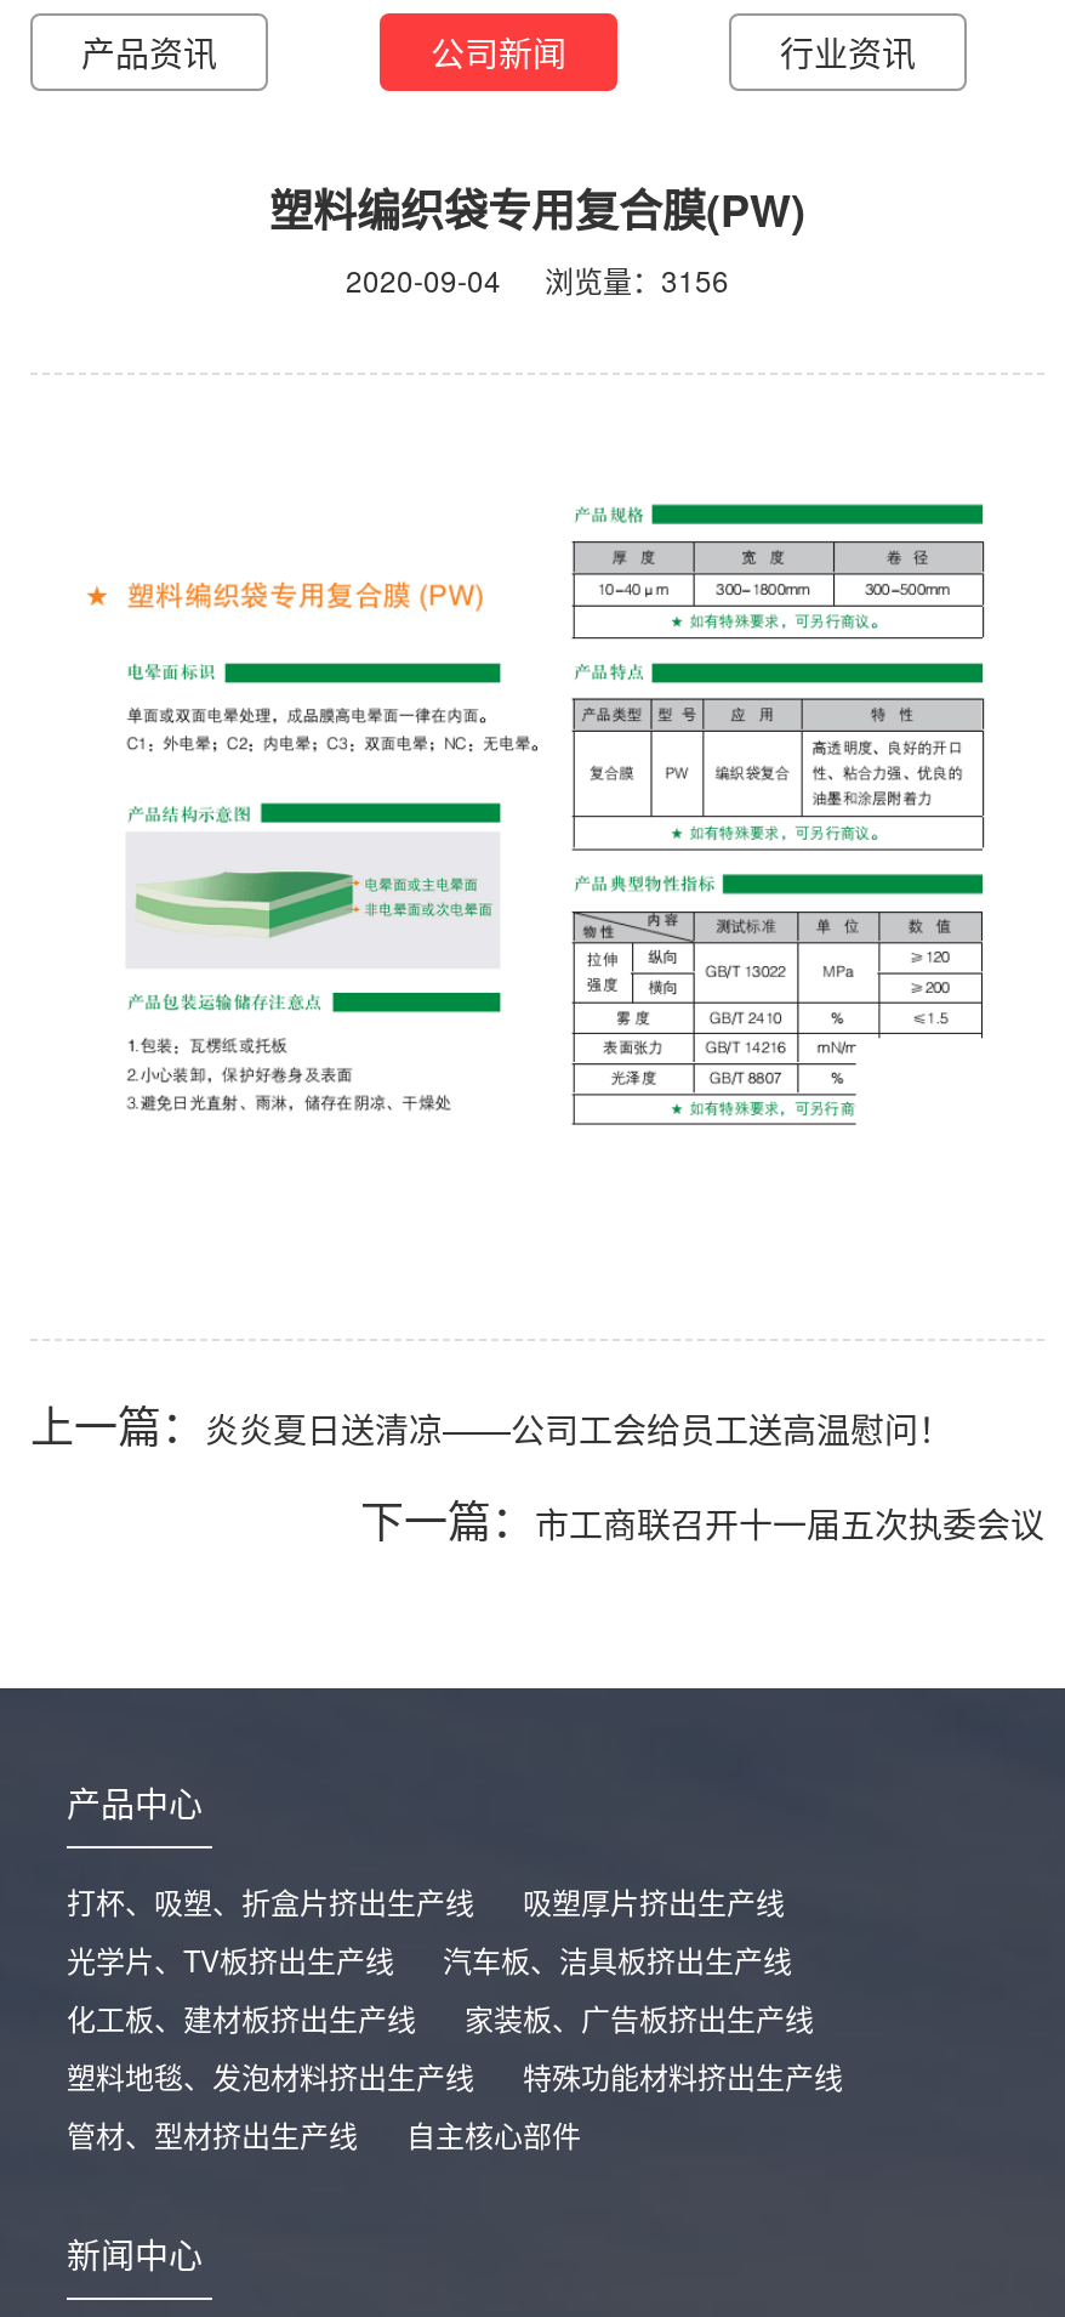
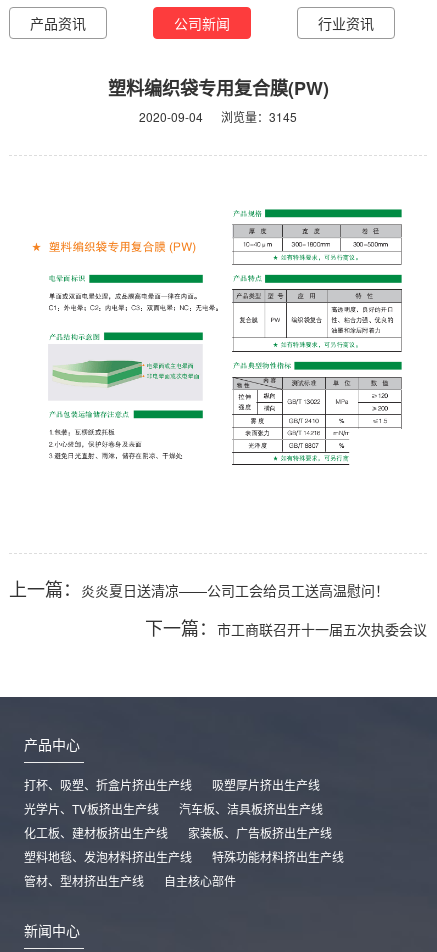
[346,259,729,300] 2020-09-04 浏览量：3156 -> [139,108,297,125] 2020-09-04 浏览量：3145

